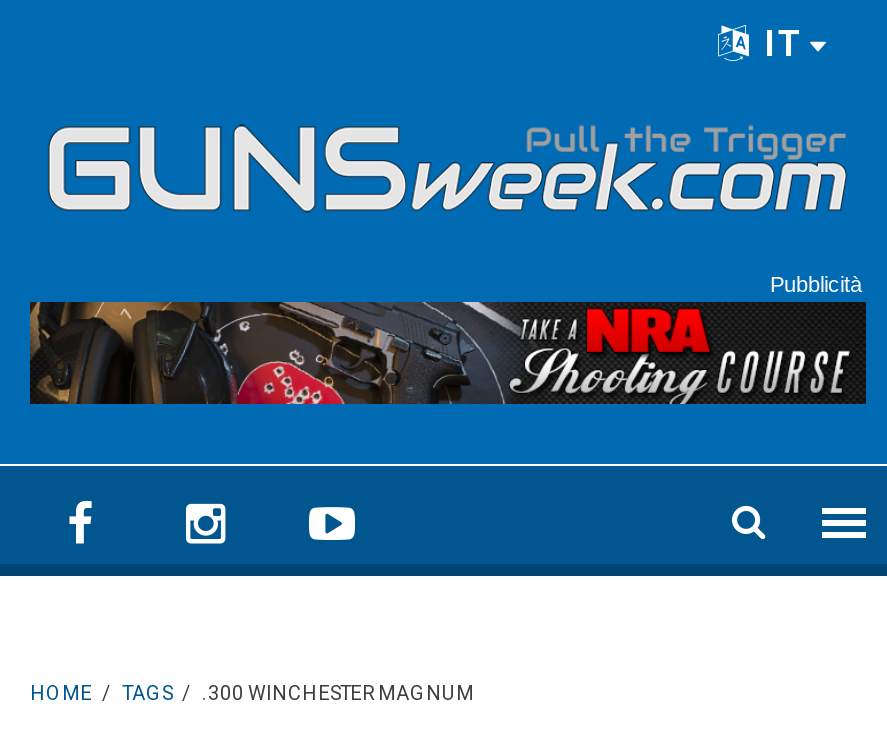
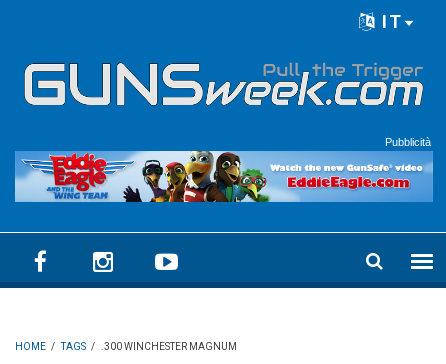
[28,300,868,406] [image] -> [14,150,434,203] [image]

